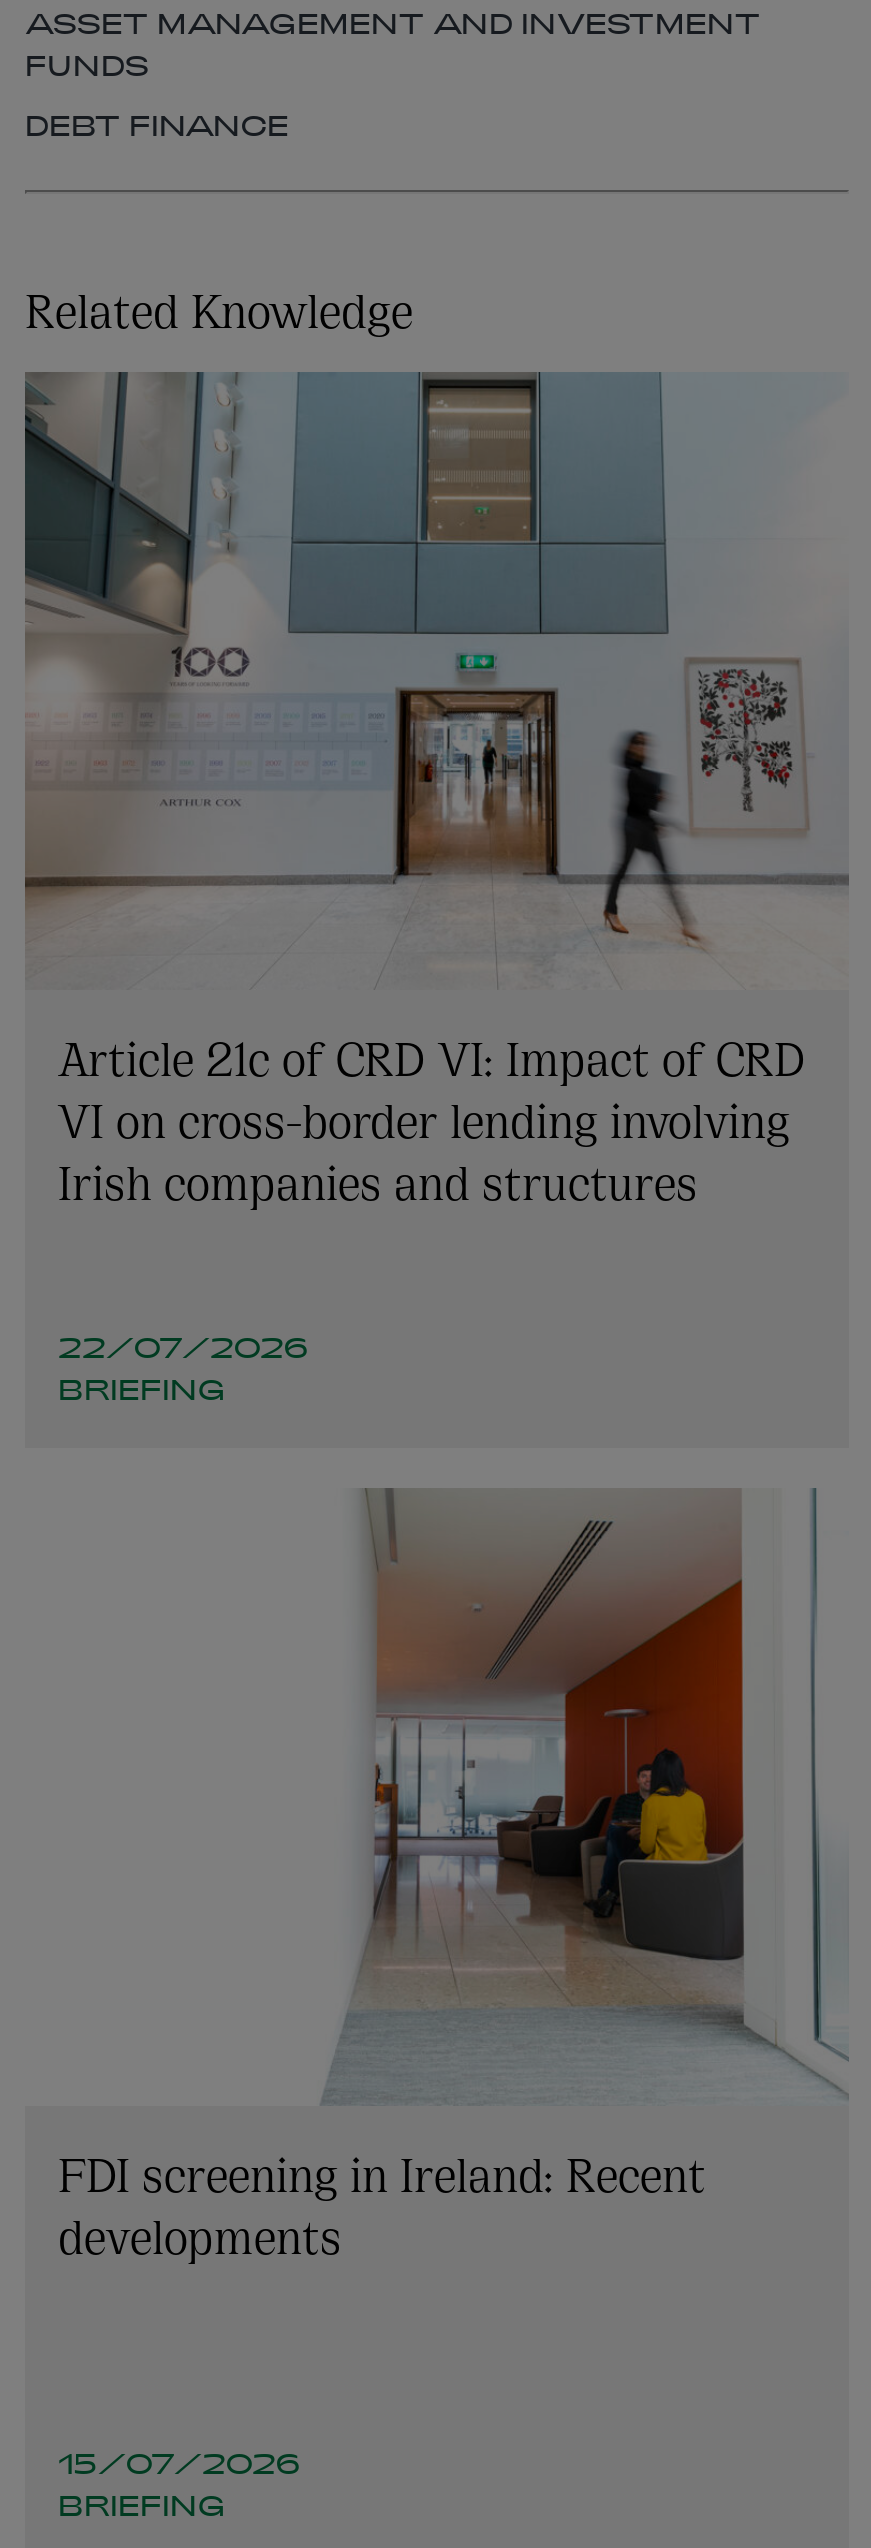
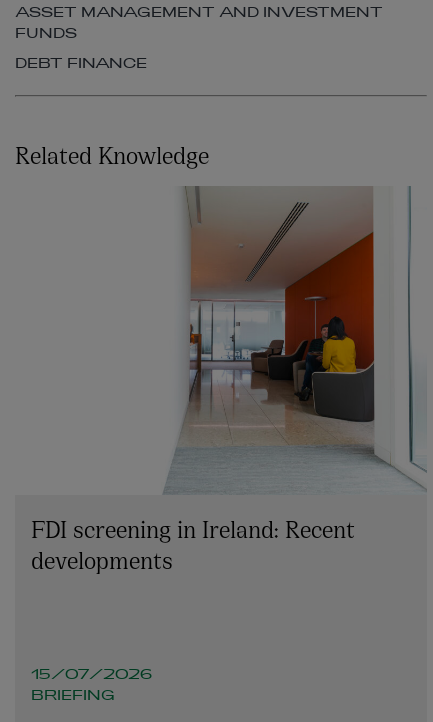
[23,370,849,1416] [image] | Article 21c of CRD VI: Impact of CRD | VI on cross-border lending involving | Irish companies and structures | 22/07/2026 | BRIEFING -> none

